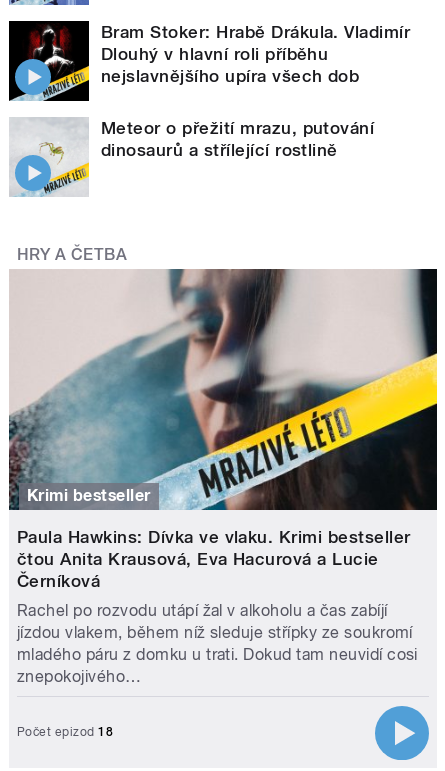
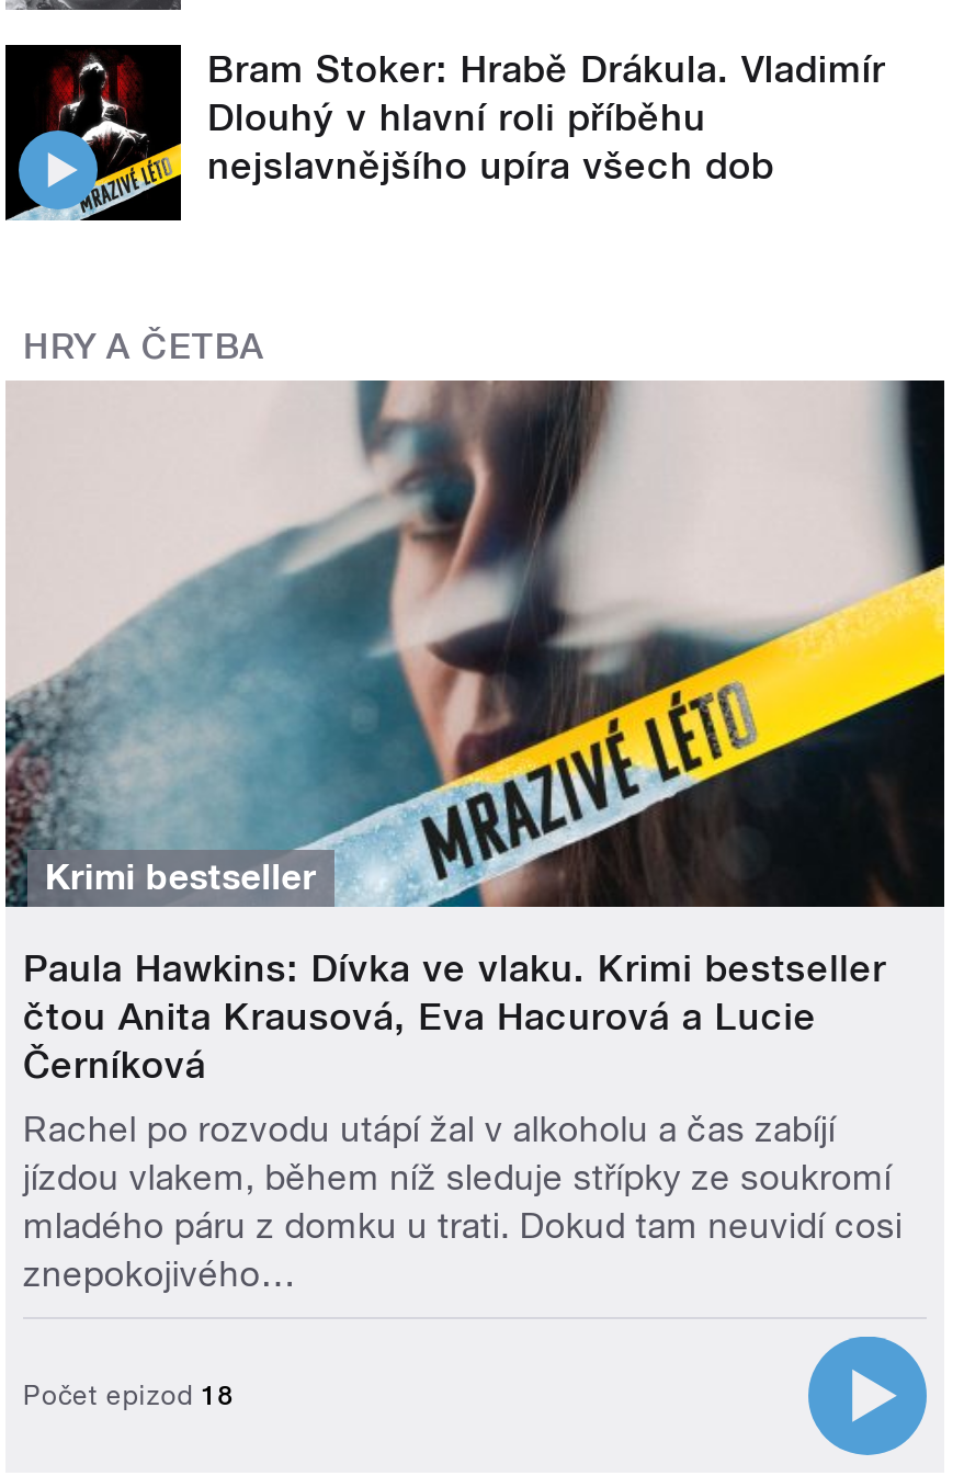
[9,117,374,195] [image] | Meteor o přežití mrazu, putování | dinosaurů a střílející rostlině -> none

